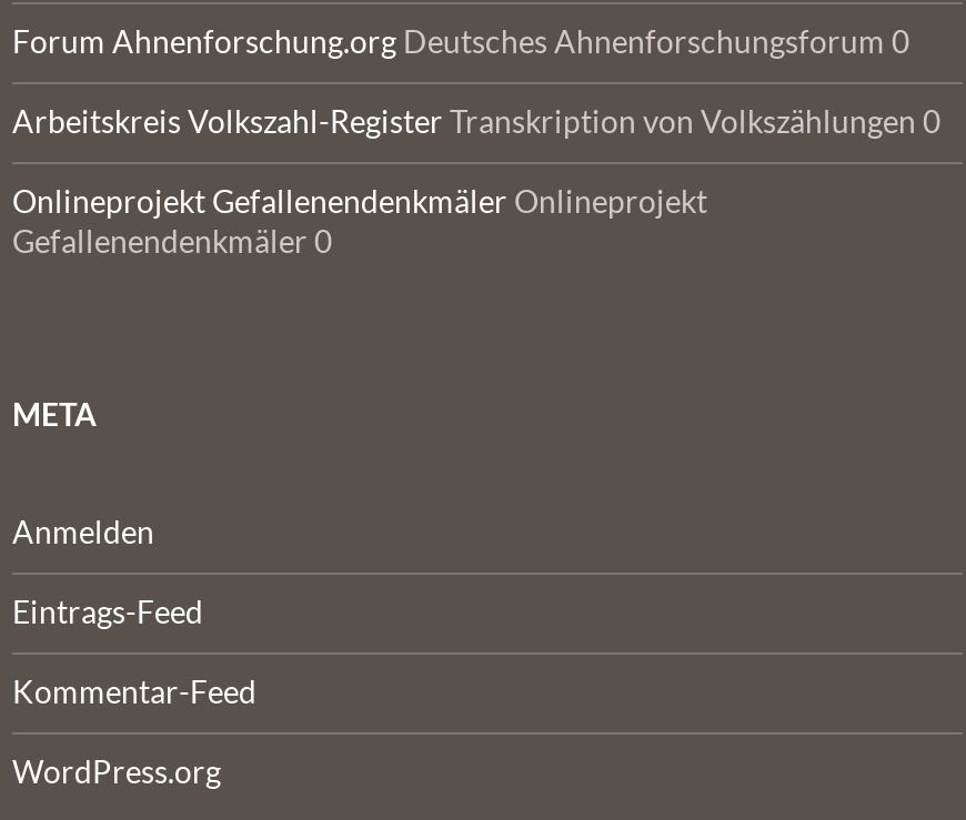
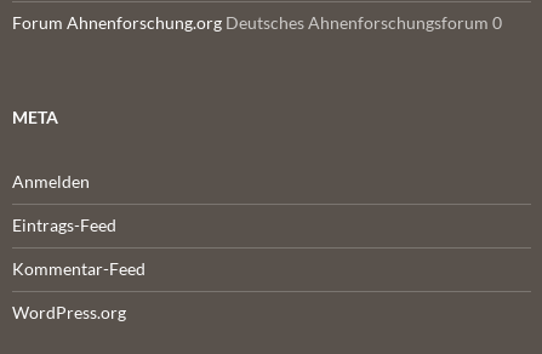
[12,102,940,260] Arbeitskreis Volkszahl-Register Transkription von Volkszählungen 0 | Onlineprojekt Gefallenendenkmäler Onlineprojekt | Gefallenendenkmäler 0 -> none

